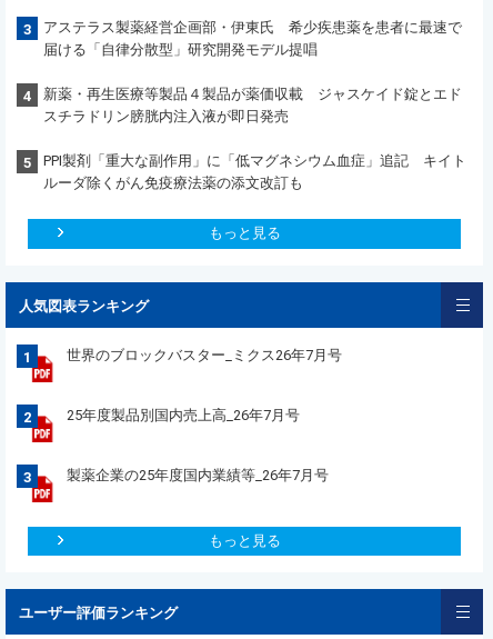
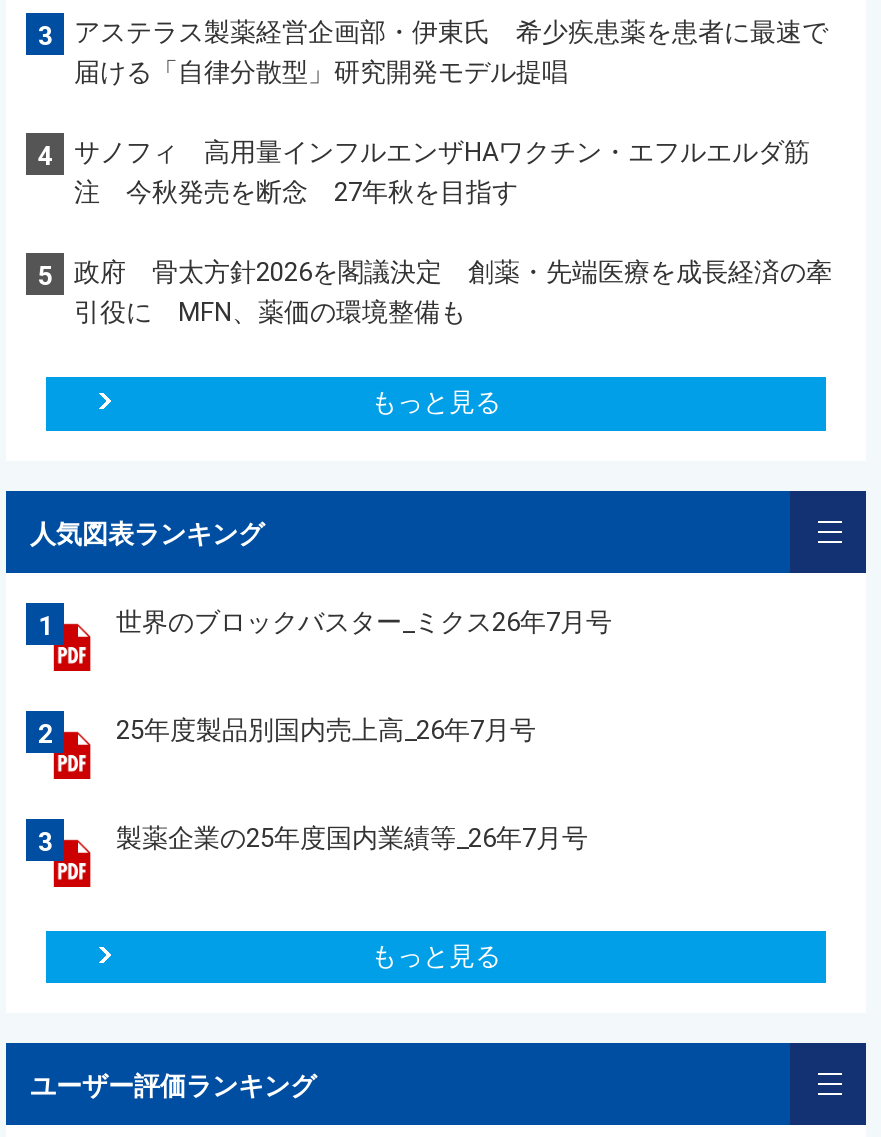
[43,86,462,125] 新薬・再生医療等製品４製品が薬価収載 ジャスケイド錠とエド | スチラドリン膀胱内注入液が即日発売 -> [74,137,810,207] サノフィ 高用量インフルエンザHAワクチン・エフルエルダ筋 | 注 今秋発売を断念 27年秋を目指す
[43,152,466,191] PPI製剤「重大な副作用」に「低マグネシウム血症」追記 キイト | ルーダ除くがん免疫療法薬の添文改訂も -> [74,257,832,327] 政府 骨太方針2026を閣議決定 創薬・先端医療を成長経済の牽 | 引役に MFN、薬価の環境整備も

